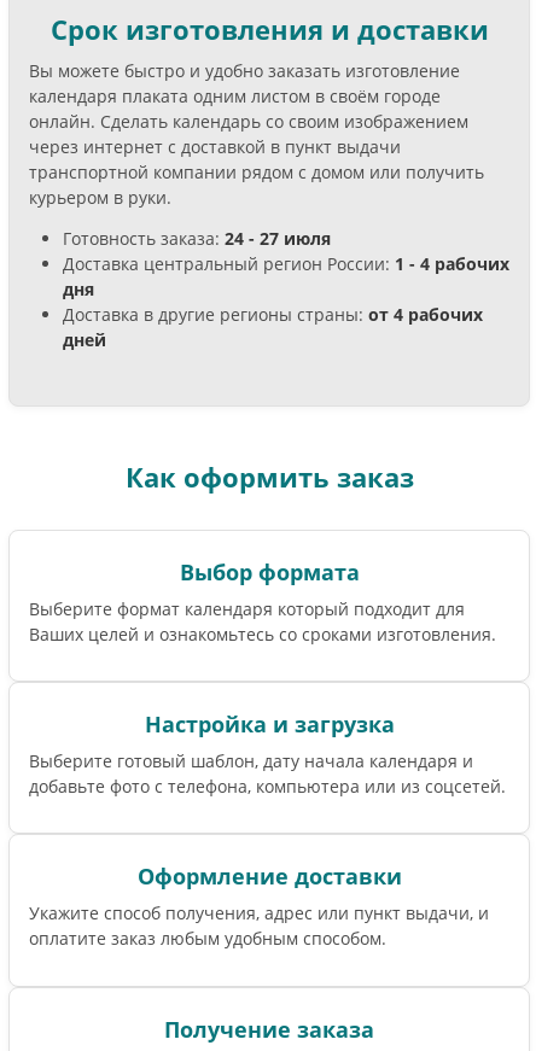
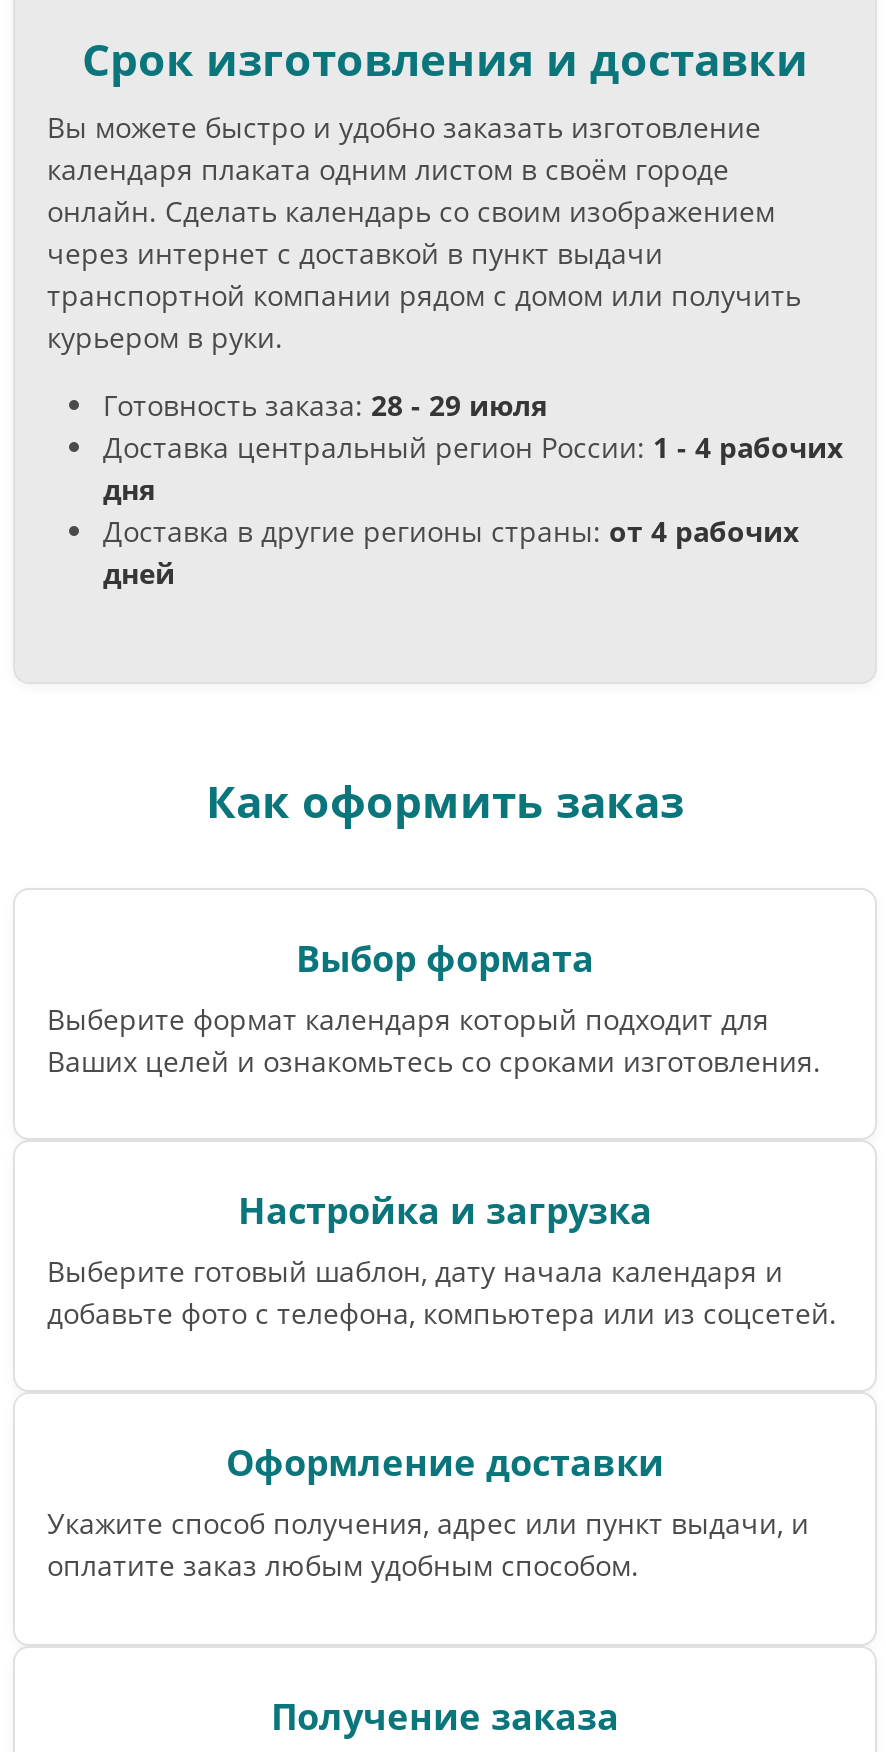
[63,226,331,249] Готовность заказа: 24 - 27 июля -> [103,385,547,423] Готовность заказа: 28 - 29 июля

